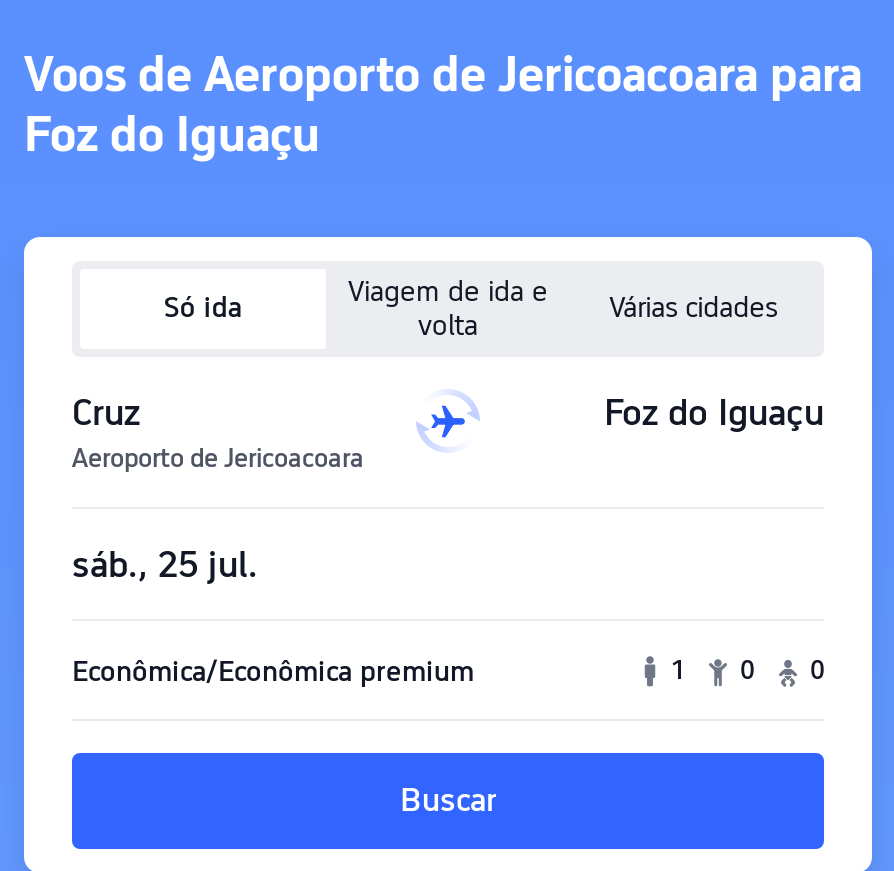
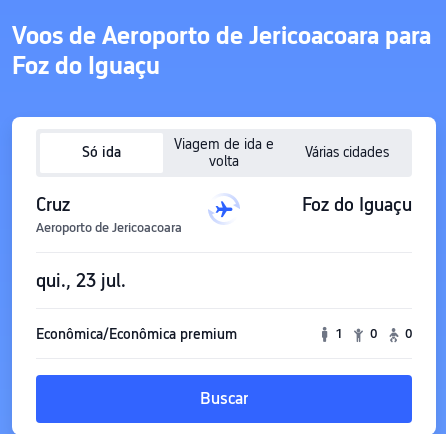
[72,542,258,584] sáb., 25 jul. -> [36,269,126,290] qui., 23 jul.

